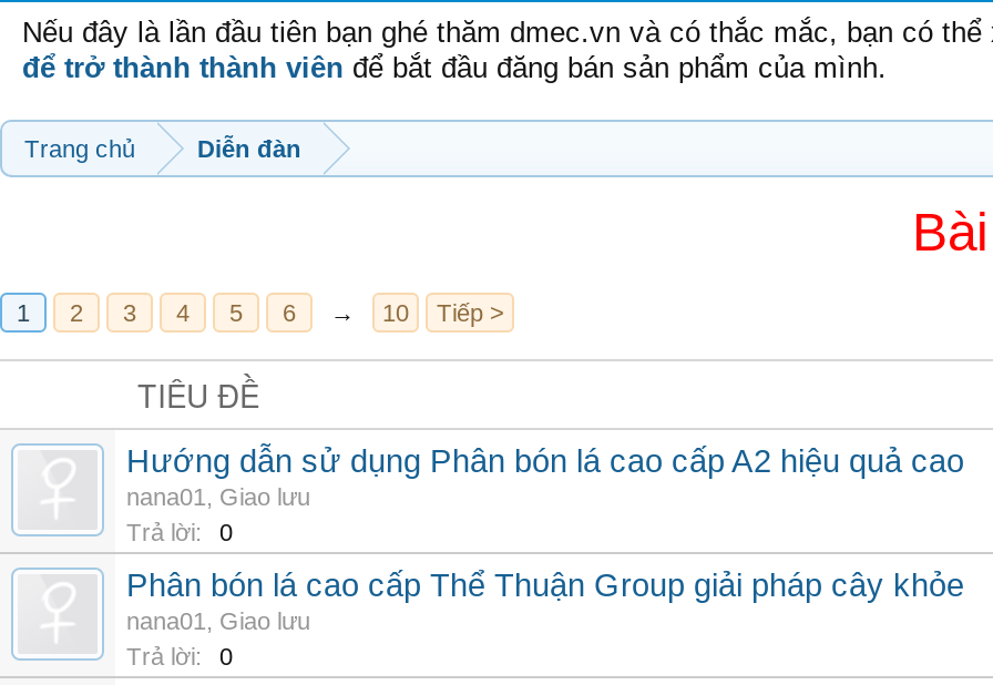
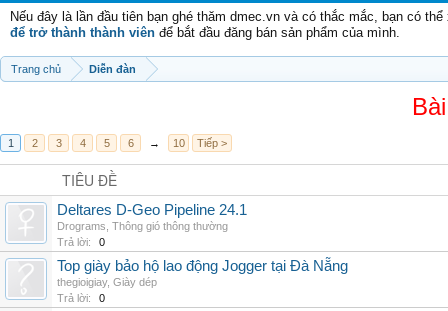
[126,443,964,510] Hướng dẫn sử dụng Phân bón lá cao cấp A2 hiệu quả cao | nana01, Giao lưu -> [57,202,247,232] Deltares D-Geo Pipeline 24.1 | Drograms, Thông gió thông thường
[126,568,964,634] Phân bón lá cao cấp Thể Thuận Group giải pháp cây khỏe | nana01, Giao lưu -> [57,258,348,288] Top giày bảo hộ lao động Jogger tại Đà Nẵng | thegioigiay, Giày dép

